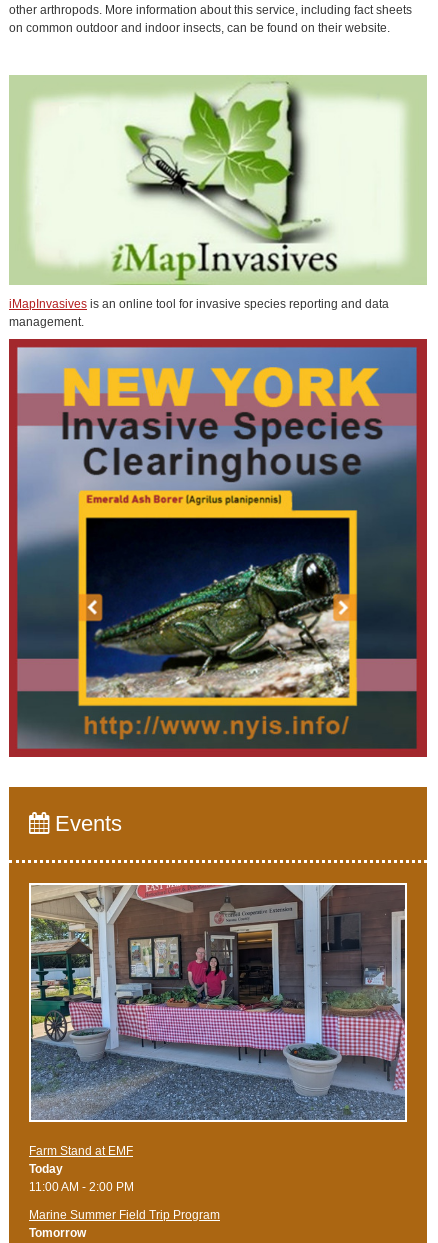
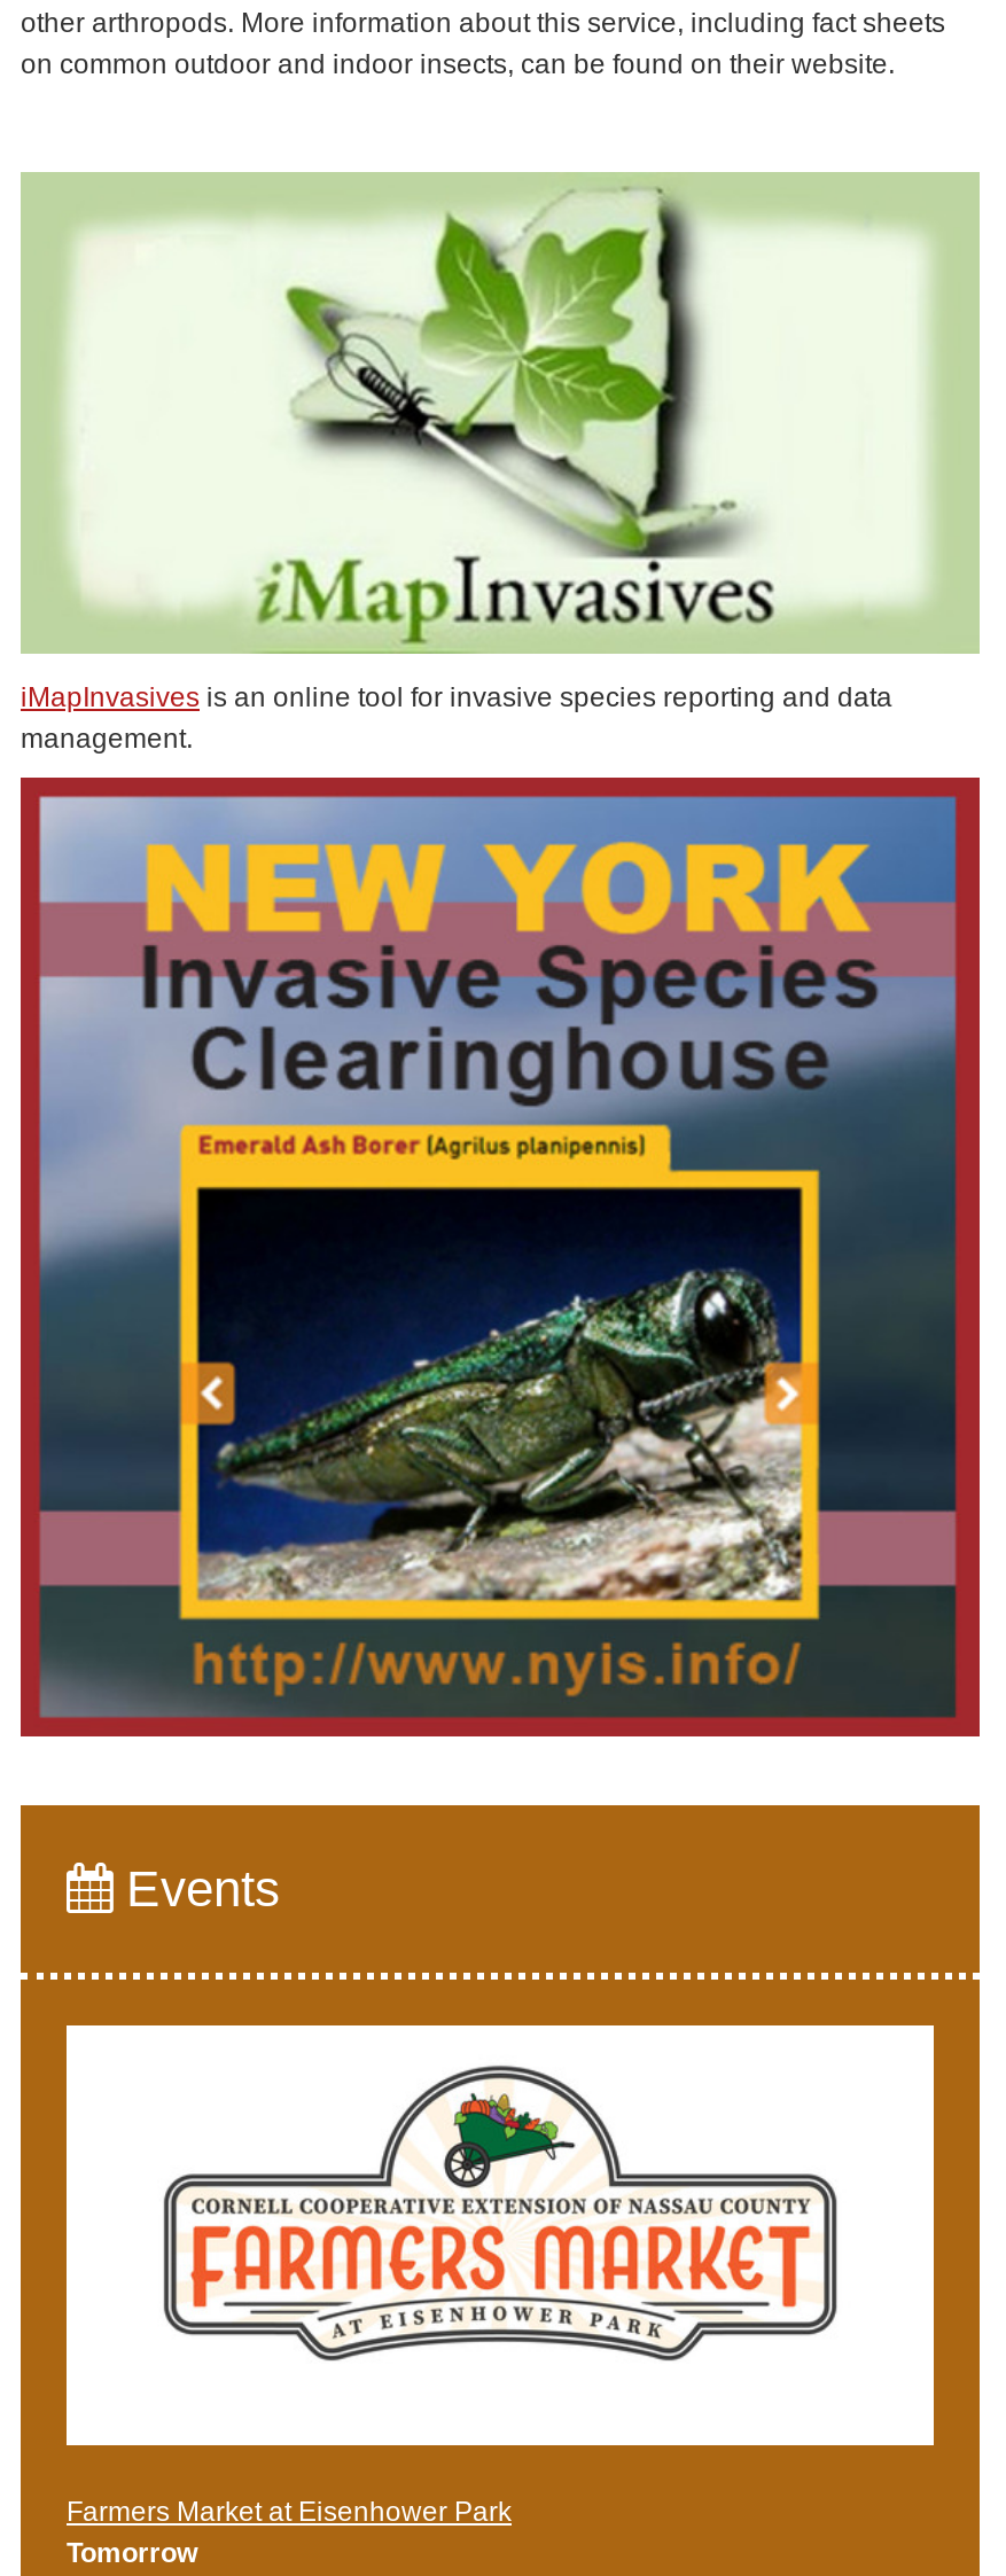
[29,884,407,1222] [image] | Farm Stand at EMF | Today | 11:00 AM - 2:00 PM | Marine Summer Field Trip Program -> [67,2028,934,2529] [image] | Farmers Market at Eisenhower Park

